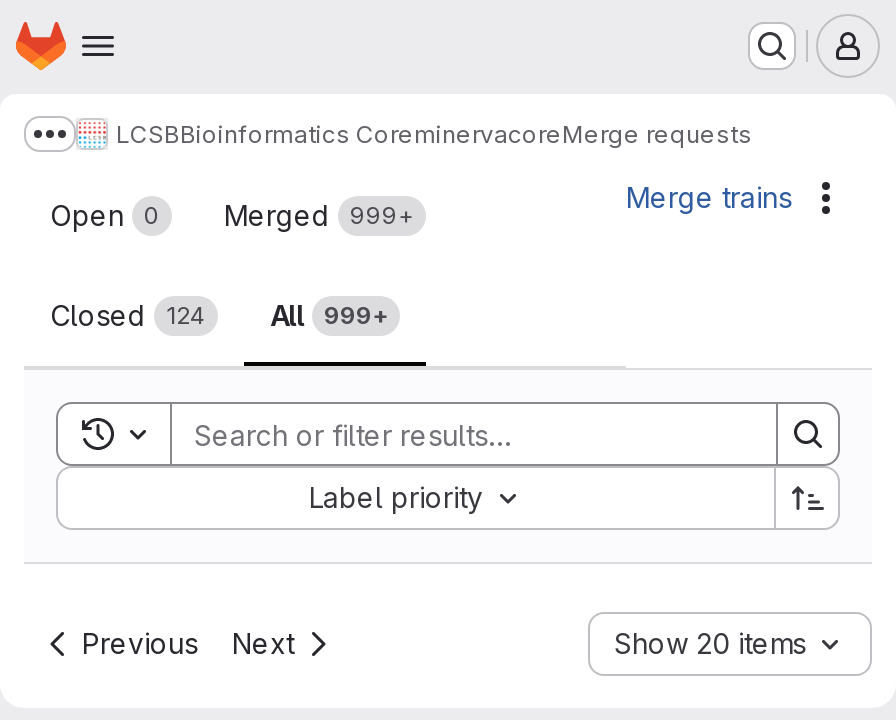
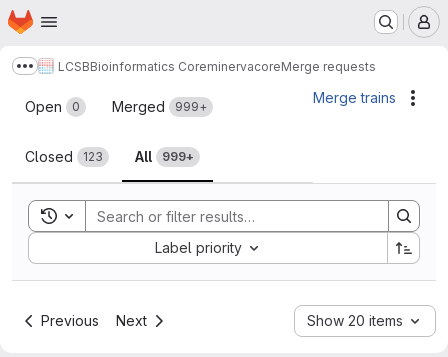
[50,298,206,332] Closed 124 -> [25,148,103,165] Closed 123

